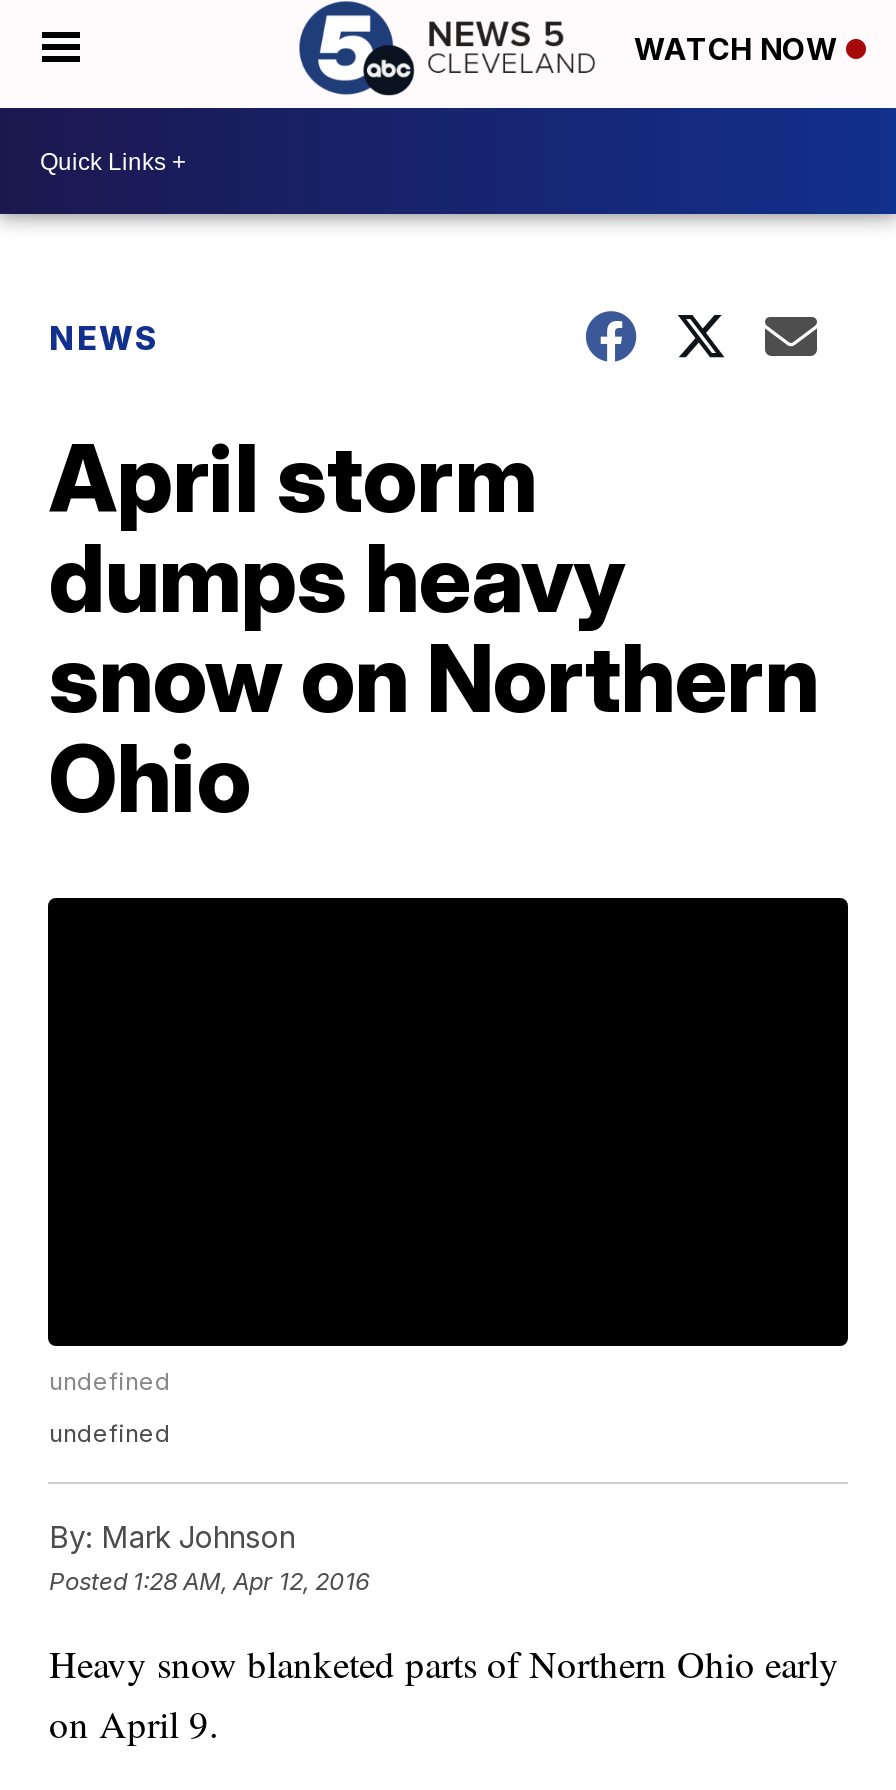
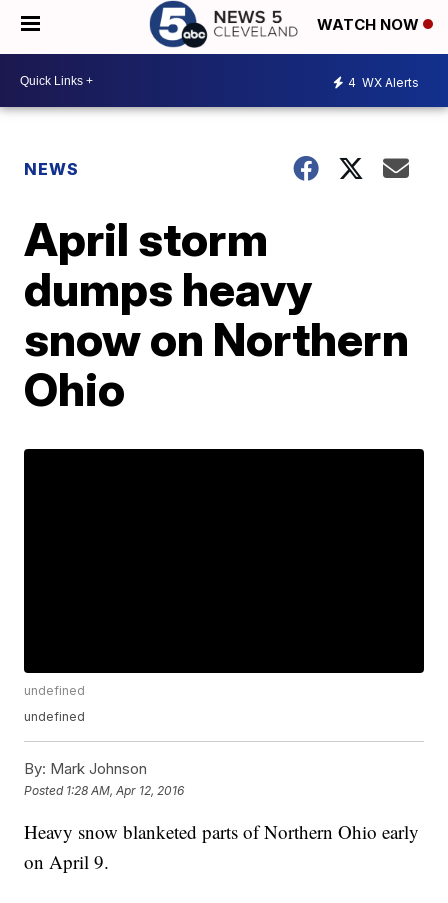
none -> [348,74,419,89] 4 WX Alerts

